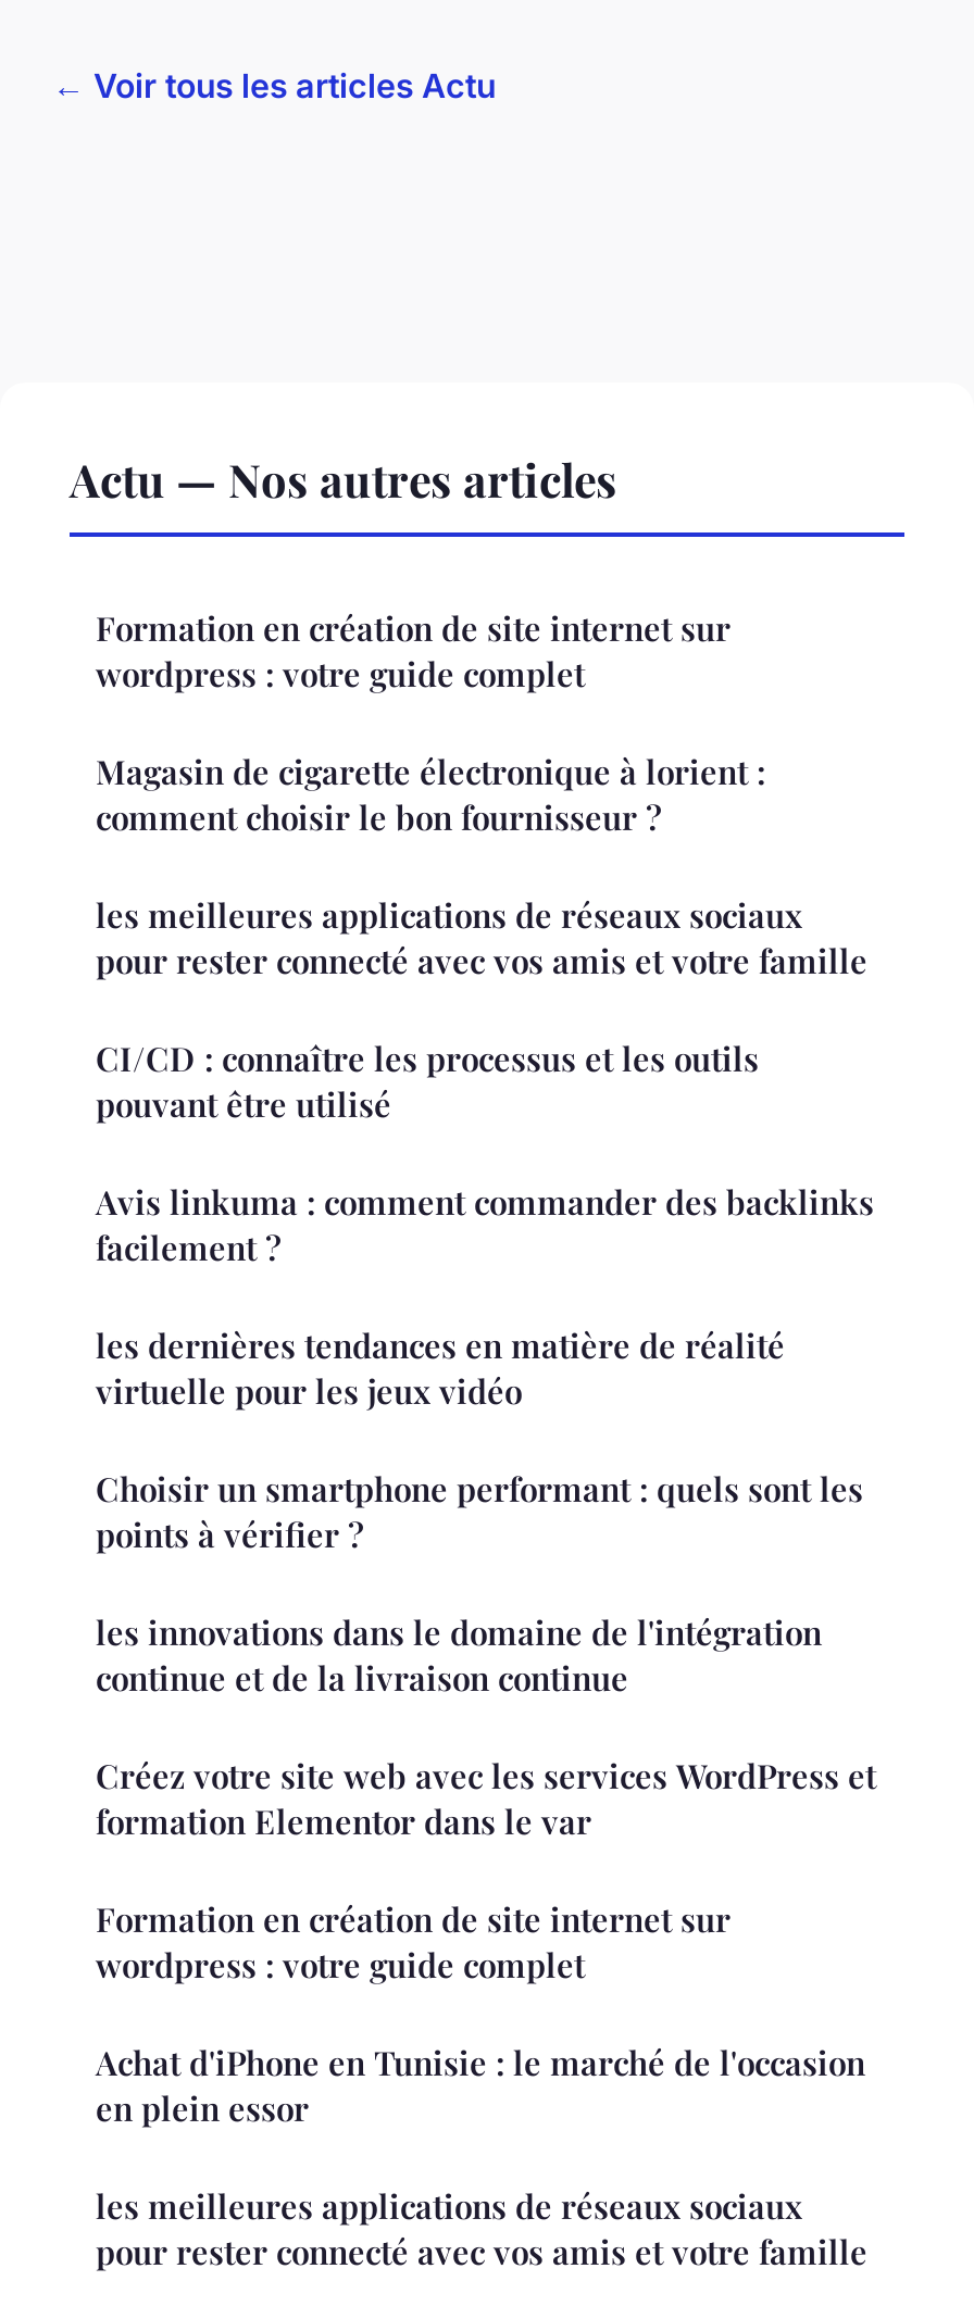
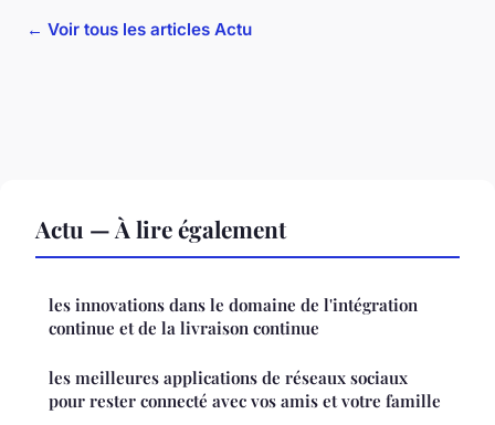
[70,449,874,1557] Actu — Nos autres articles | Formation en création de site internet sur | wordpress : votre guide complet | Magasin de cigarette électronique à lorient : | comment choisir le bon fournisseur ? | les meilleures applications de réseaux sociaux | pour rester connecté avec vos amis et votre famille | CI/CD : connaître les processus et les outils | pouvant être utilisé | Avis linkuma : comment commander des backlinks | facilement ? | les dernières tendances en matière de réalité | virtuelle pour les jeux vidéo | Choisir un smartphone performant : quels sont les | points à vérifier ? -> [35,213,286,244] Actu — À lire également
[96,1755,876,2131] Créez votre site web avec les services WordPress et | formation Elementor dans le var | Formation en création de site internet sur | wordpress : votre guide complet | Achat d'iPhone en Tunisie : le marché de l'occasion | en plein essor -> none

